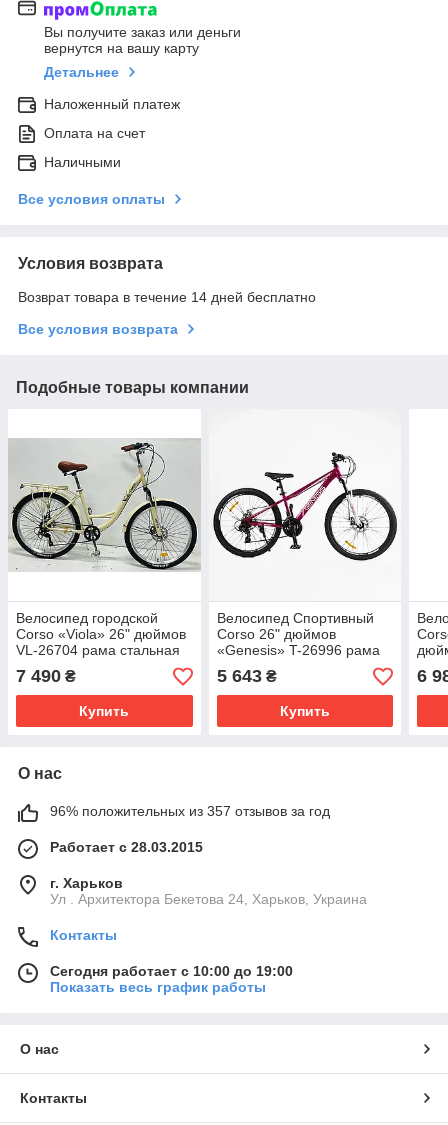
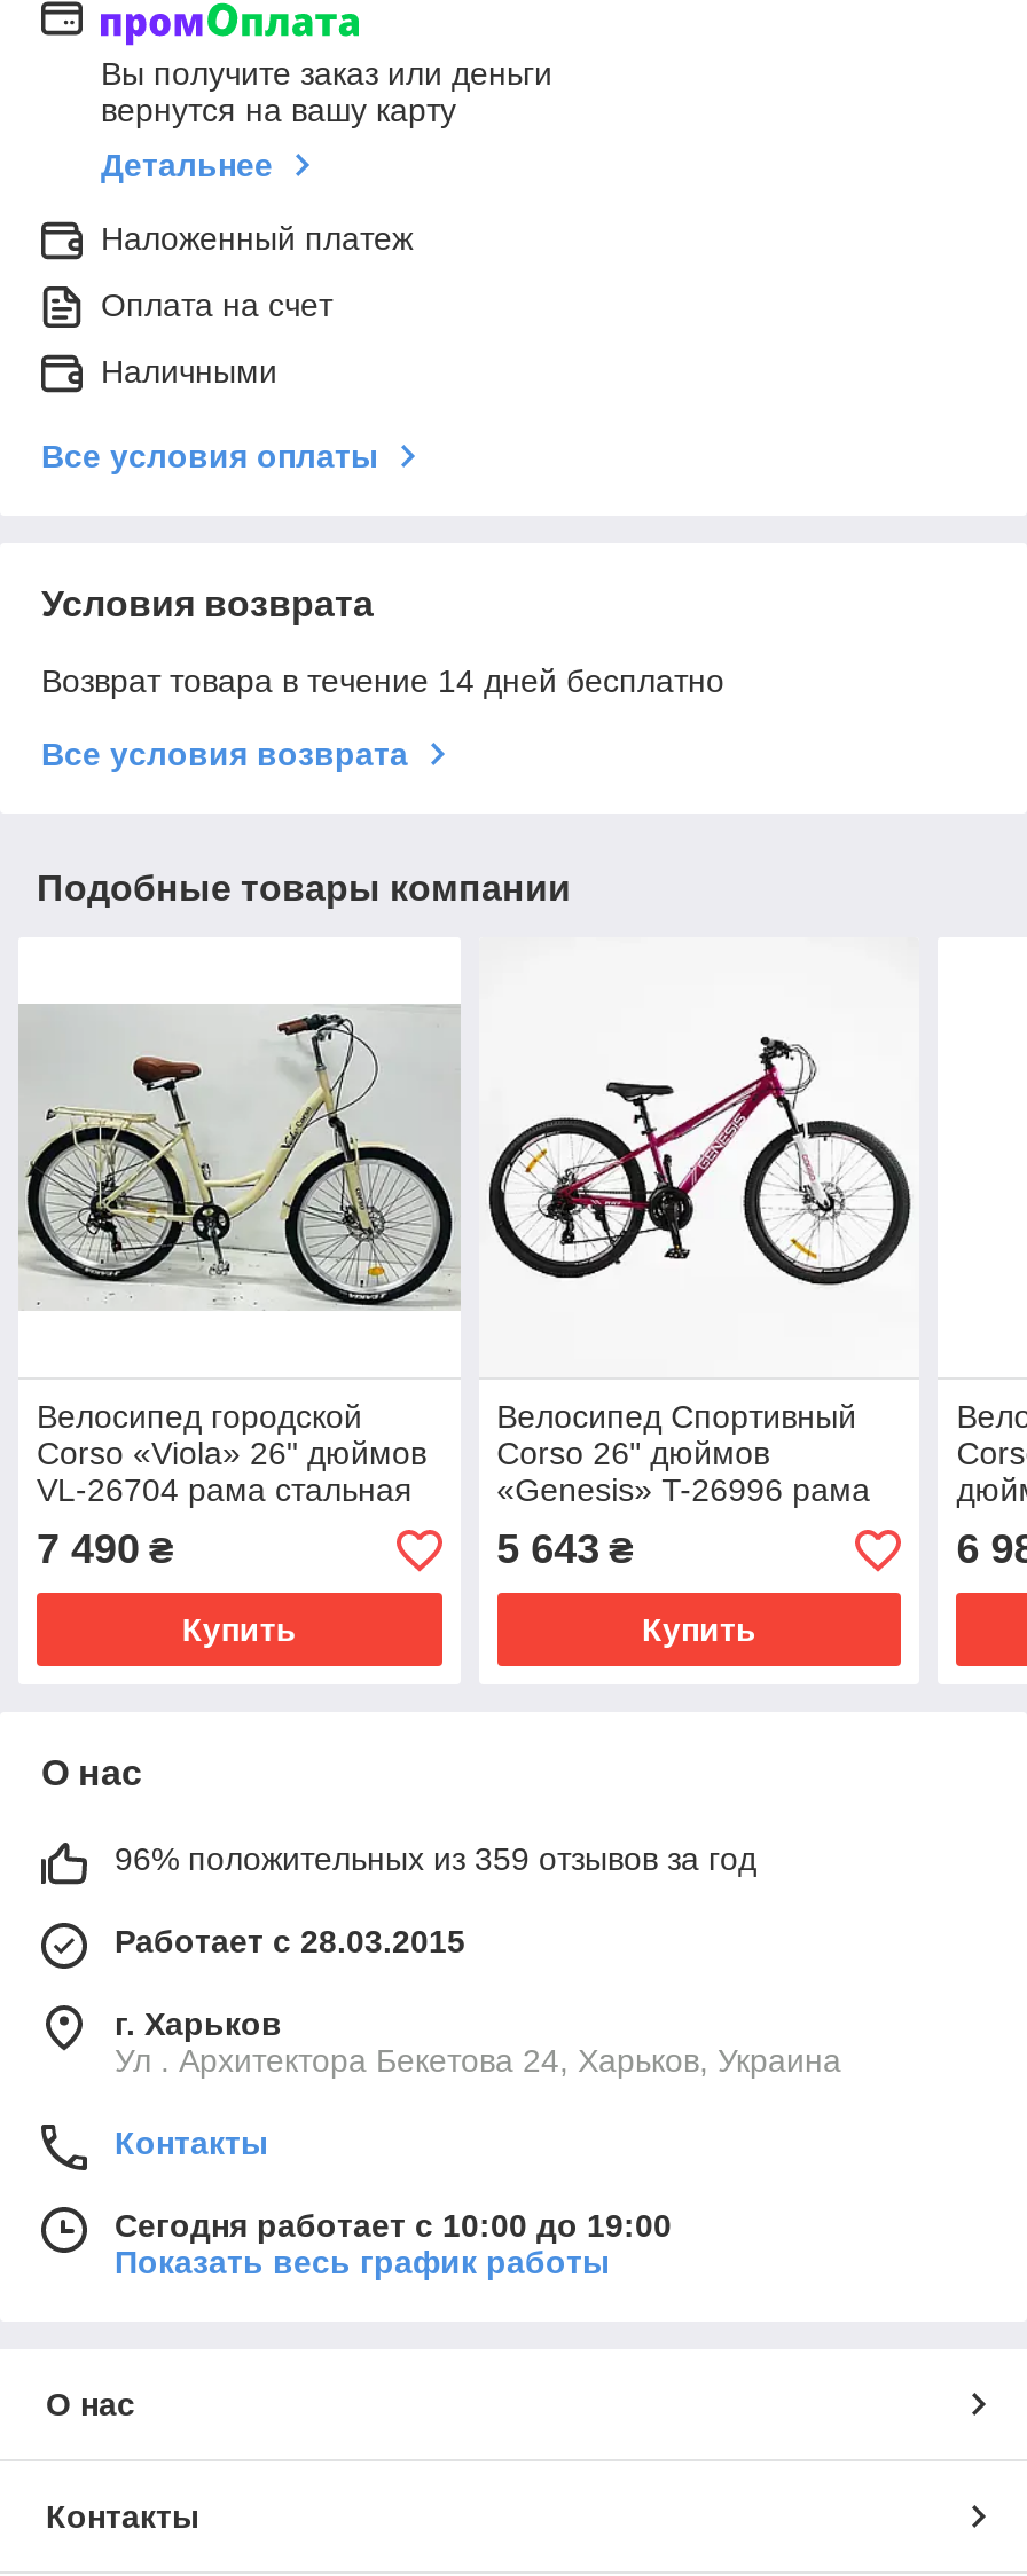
[50,803,330,819] 96% положительных из 357 отзывов за год -> [115,1841,756,1878] 96% положительных из 359 отзывов за год

